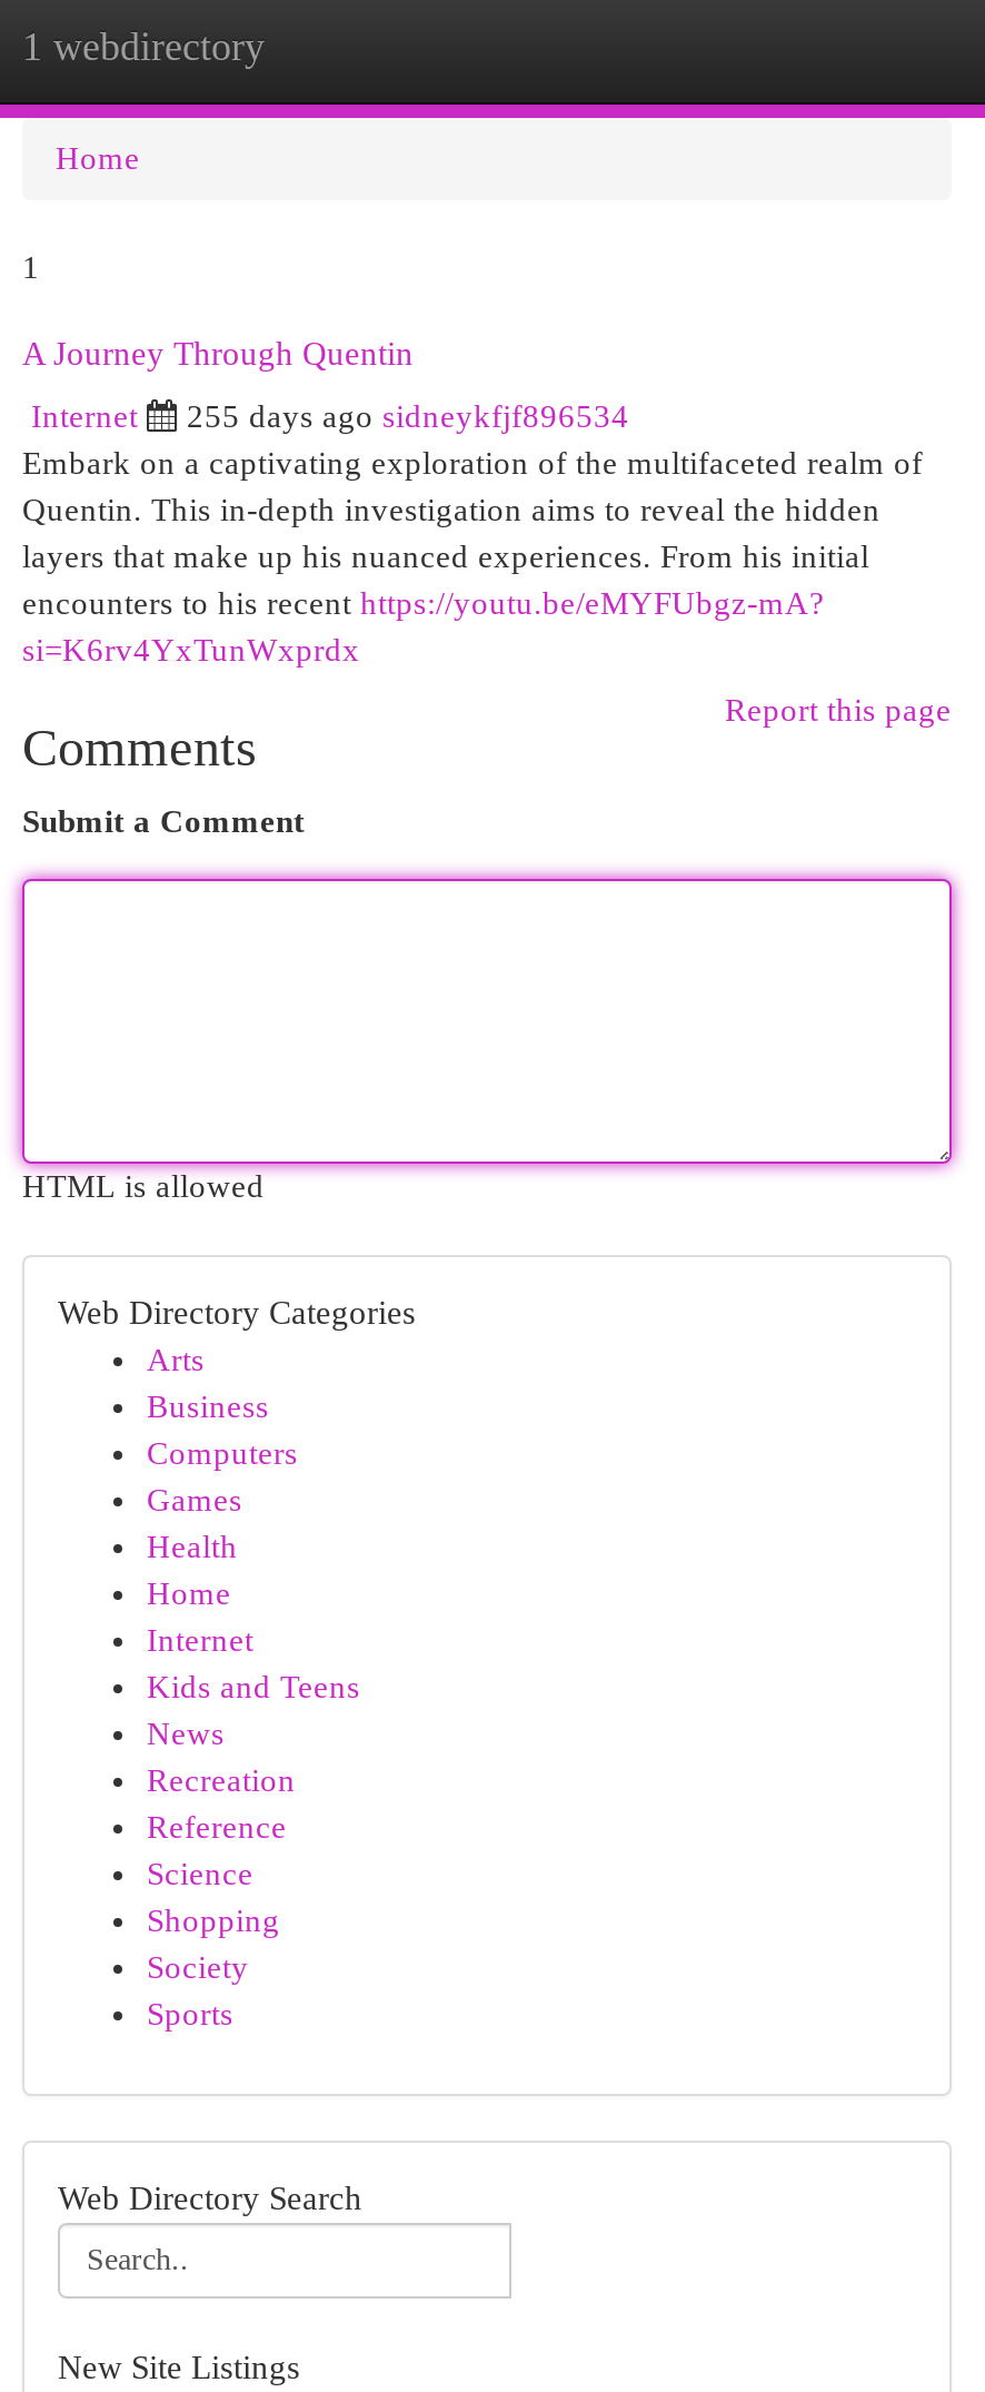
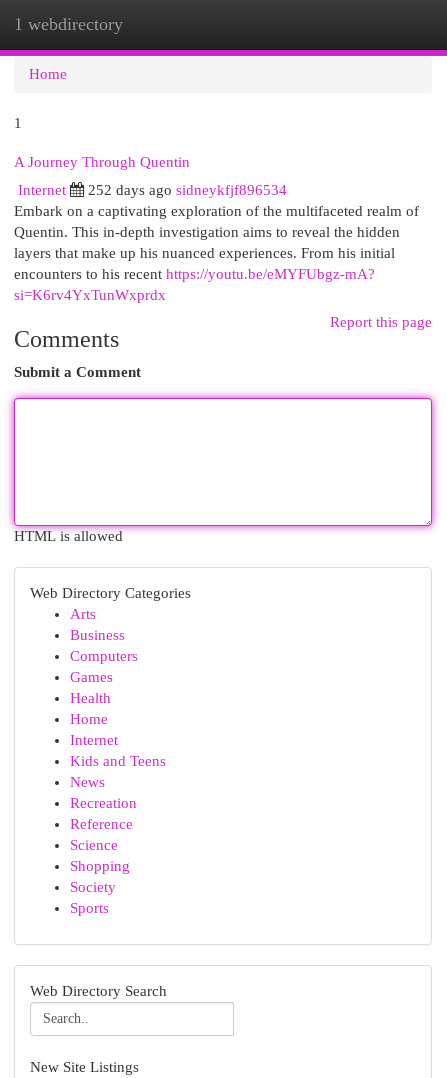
[187,398,629,434] 255 days ago sidneykfjf896534 -> [88,182,287,198] 252 days ago sidneykfjf896534

